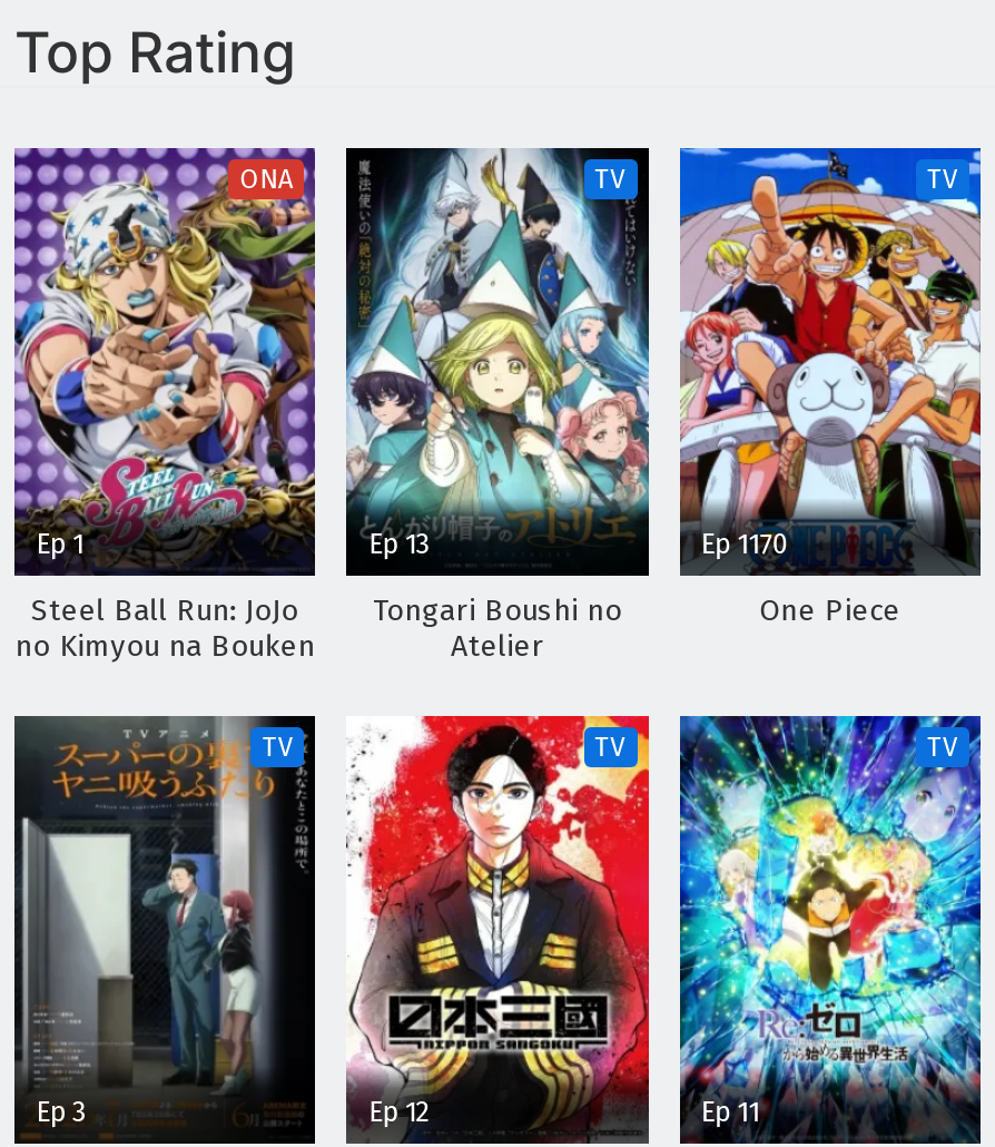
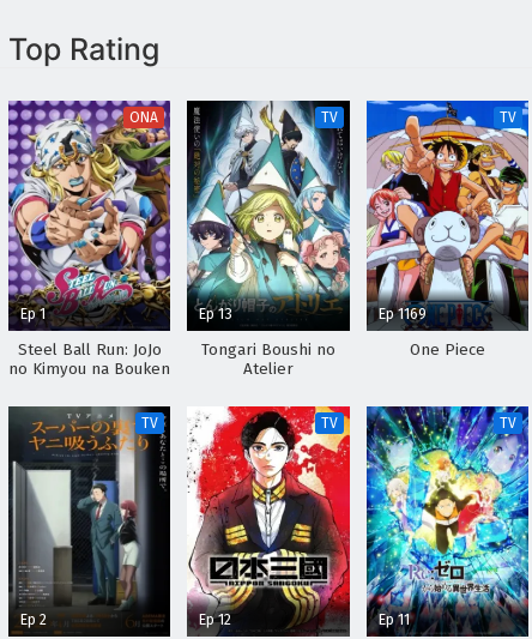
[702,527,788,561] Ep 1170 -> [378,305,426,323] Ep 1169
[37,1095,88,1129] Ep 3 -> [20,611,47,629] Ep 2

